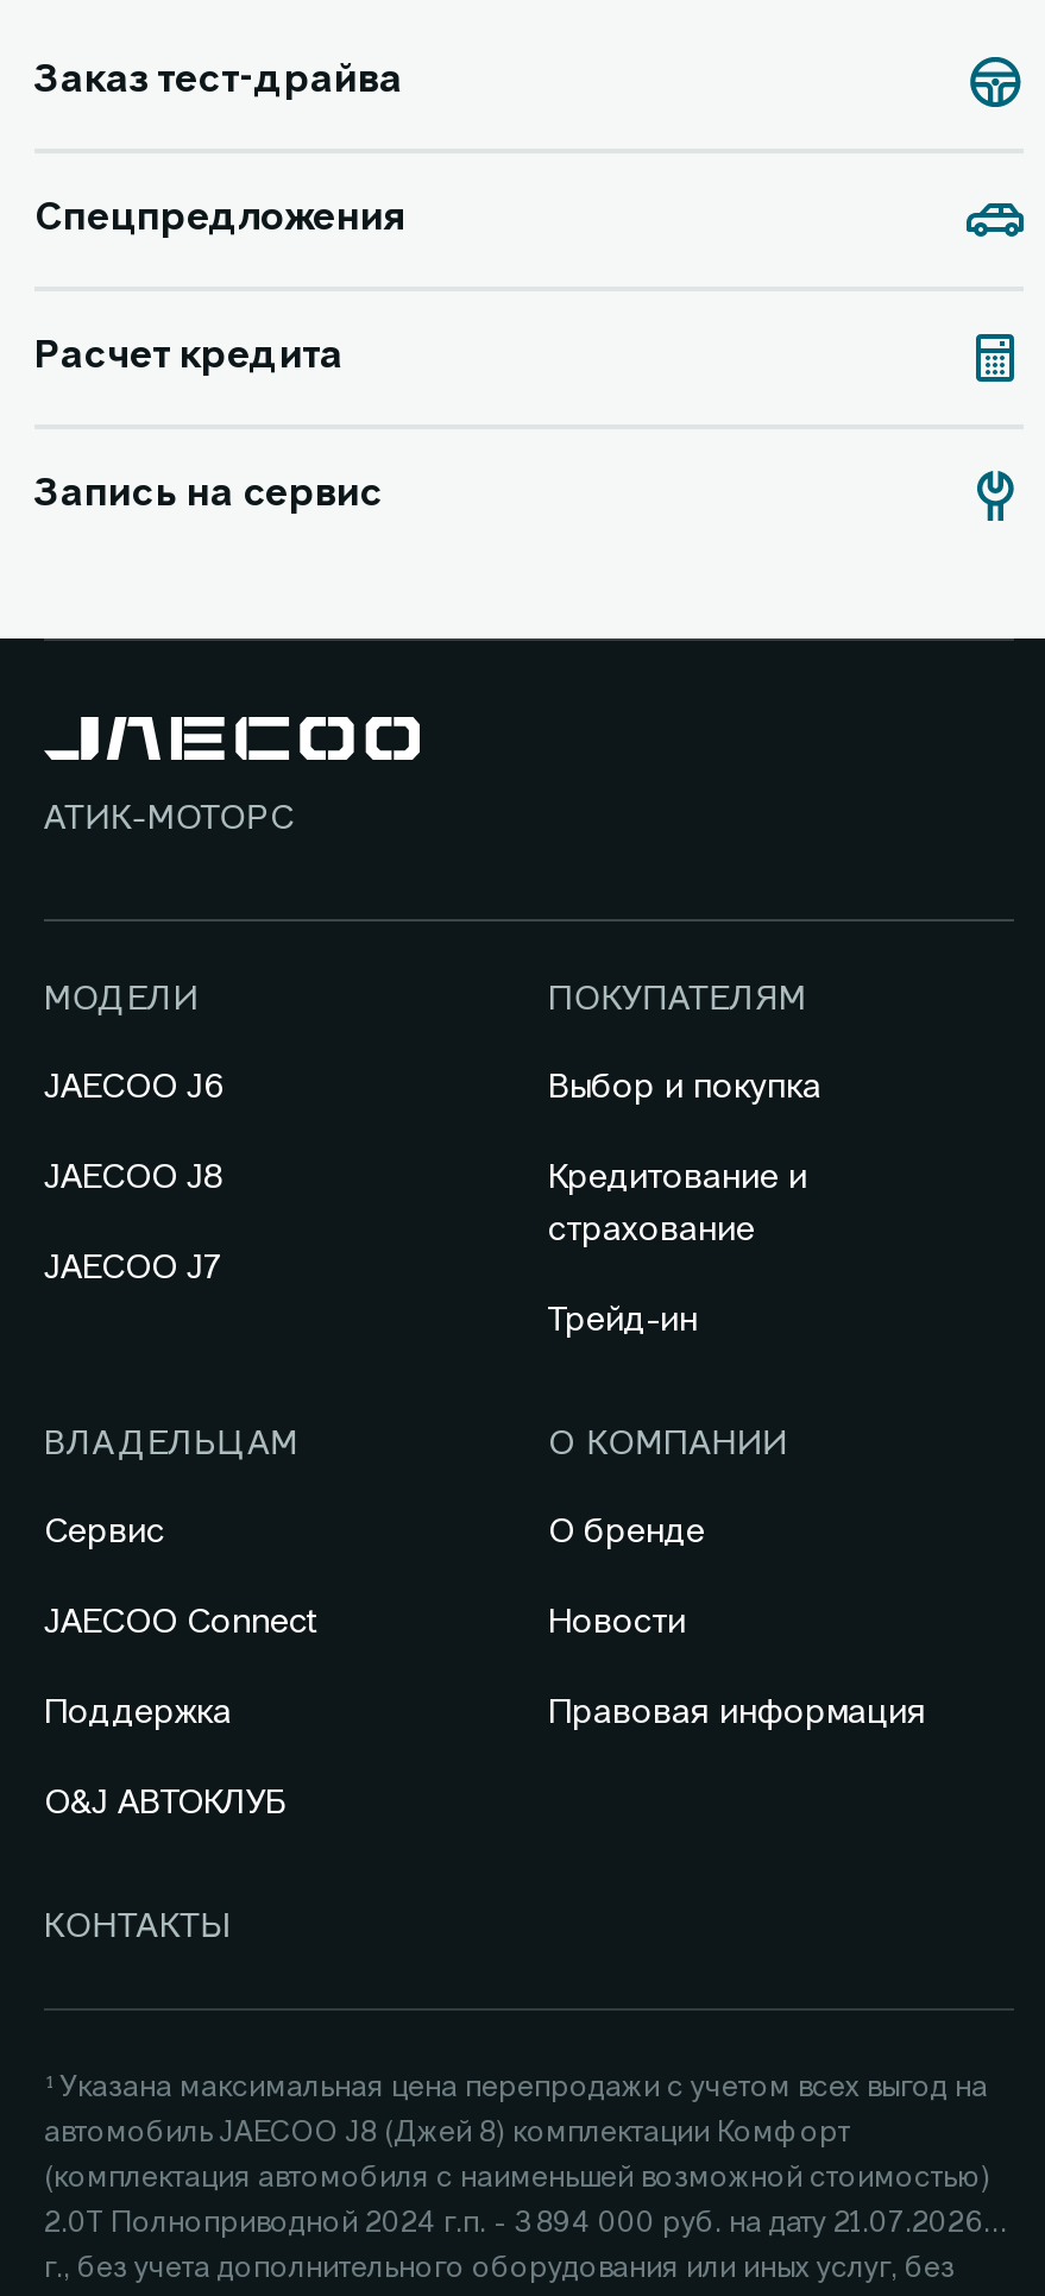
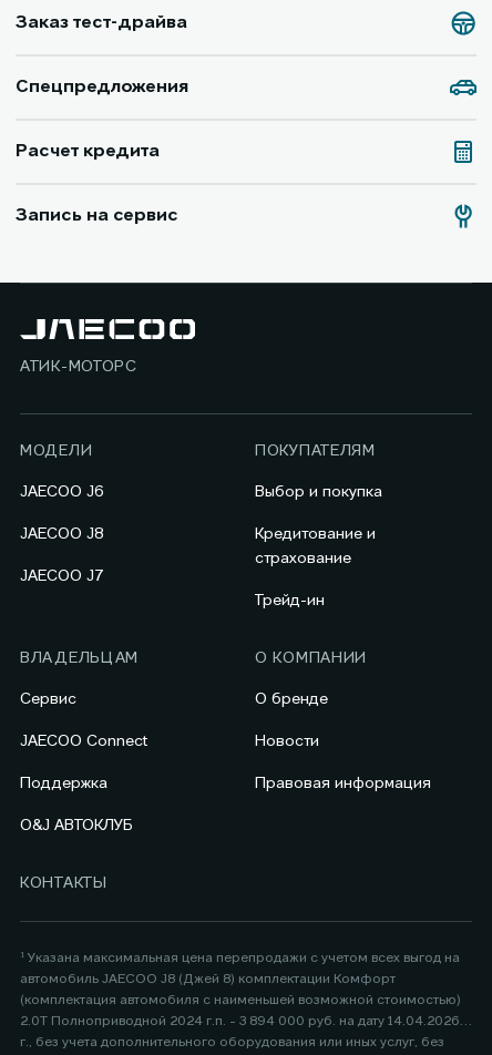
[44,2210,983,2239] 2.0Т Полноприводной 2024 г.п. - 3 894 000 руб. на дату 21.07.2026 -> [20,1015,460,1028] 2.0Т Полноприводной 2024 г.п. - 3 894 000 руб. на дату 14.04.2026

